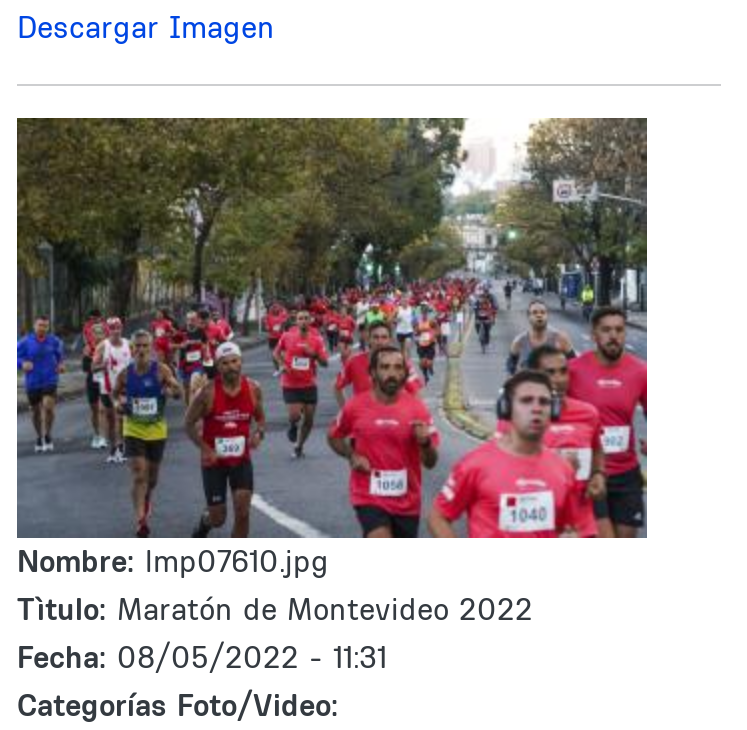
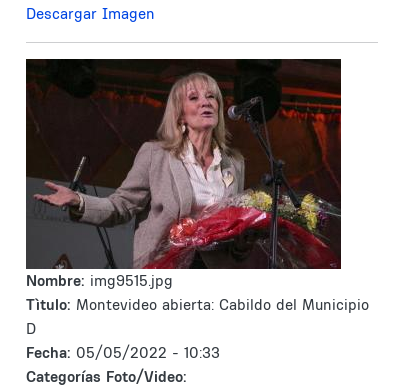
[15,116,649,676] [image] | Nombre: lmp07610.jpg | Tìtulo: Maratón de Montevideo 2022 | Fecha: 08/05/2022 - 11:31 -> [26,58,369,362] [image] | Nombre: img9515.jpg | Tìtulo: Montevideo abierta: Cabildo del Municipio | D | Fecha: 05/05/2022 - 10:33

